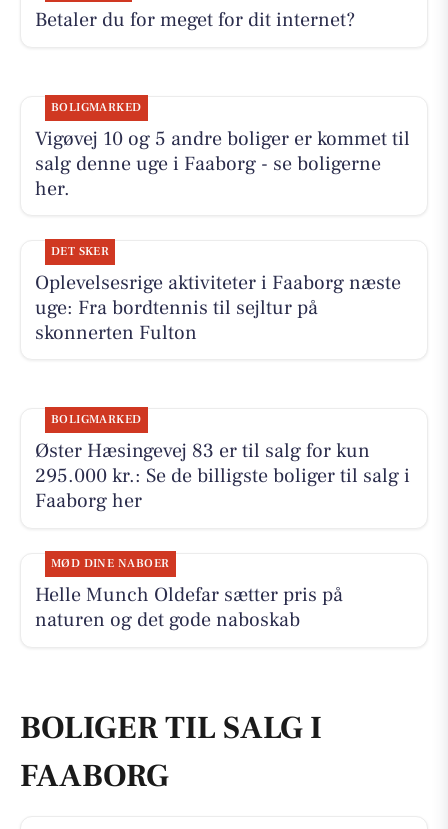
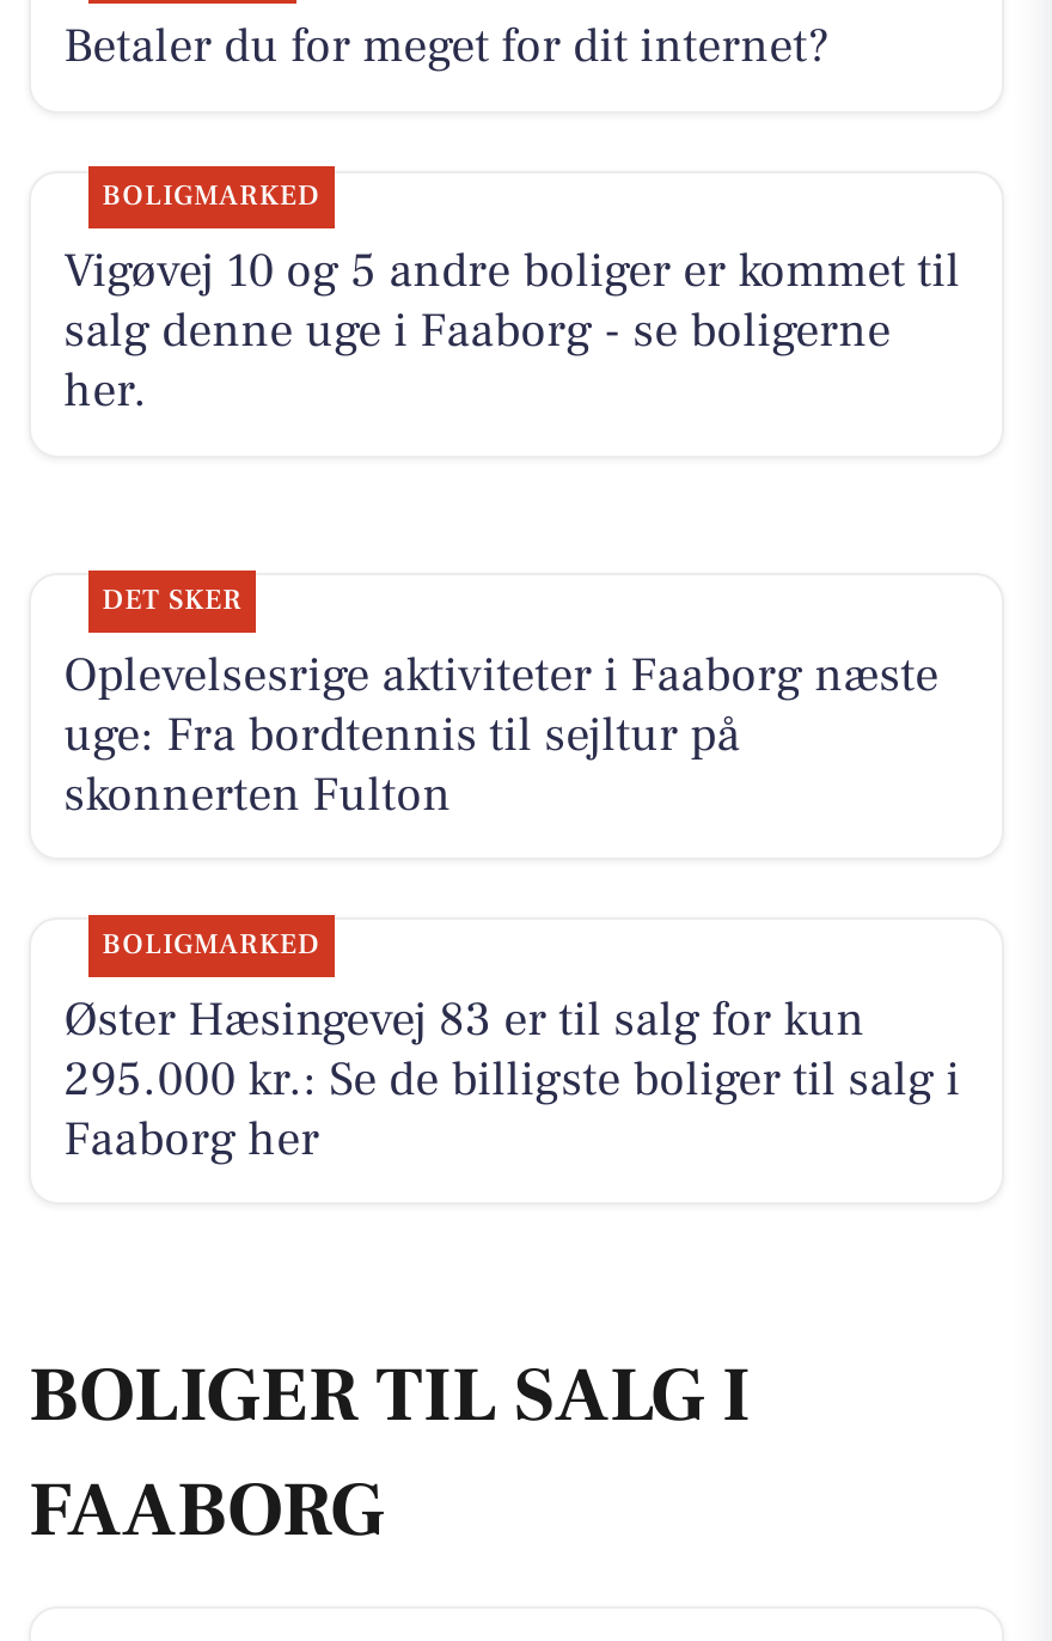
[35,556,343,633] MØD DINE NABOER | Helle Munch Oldefar sætter pris på | naturen og det gode naboskab -> none

